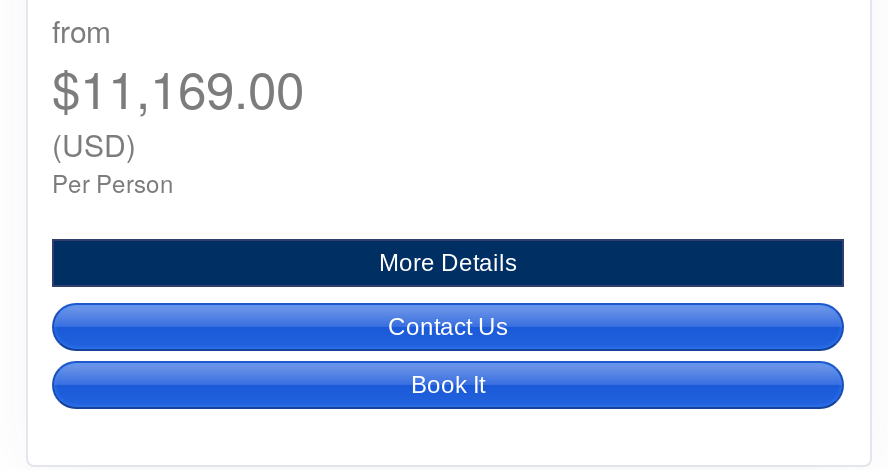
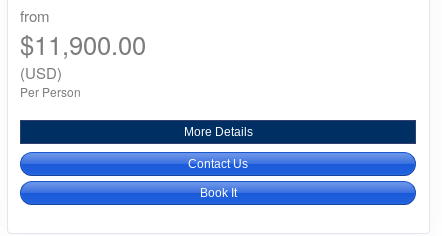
[52,51,304,123] $11,169.00 -> [20,26,146,62] $11,900.00

